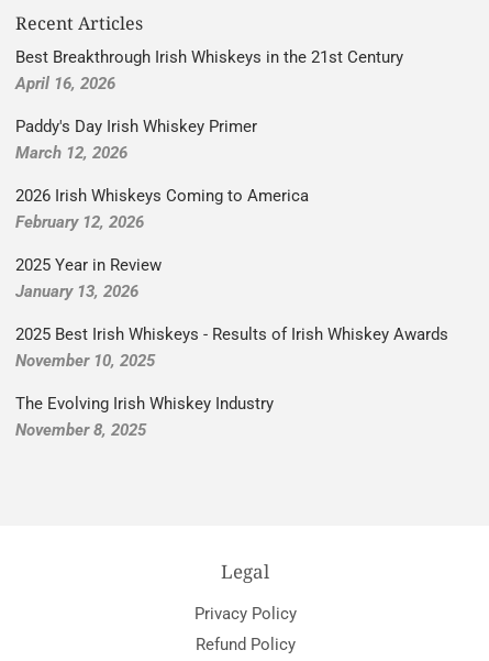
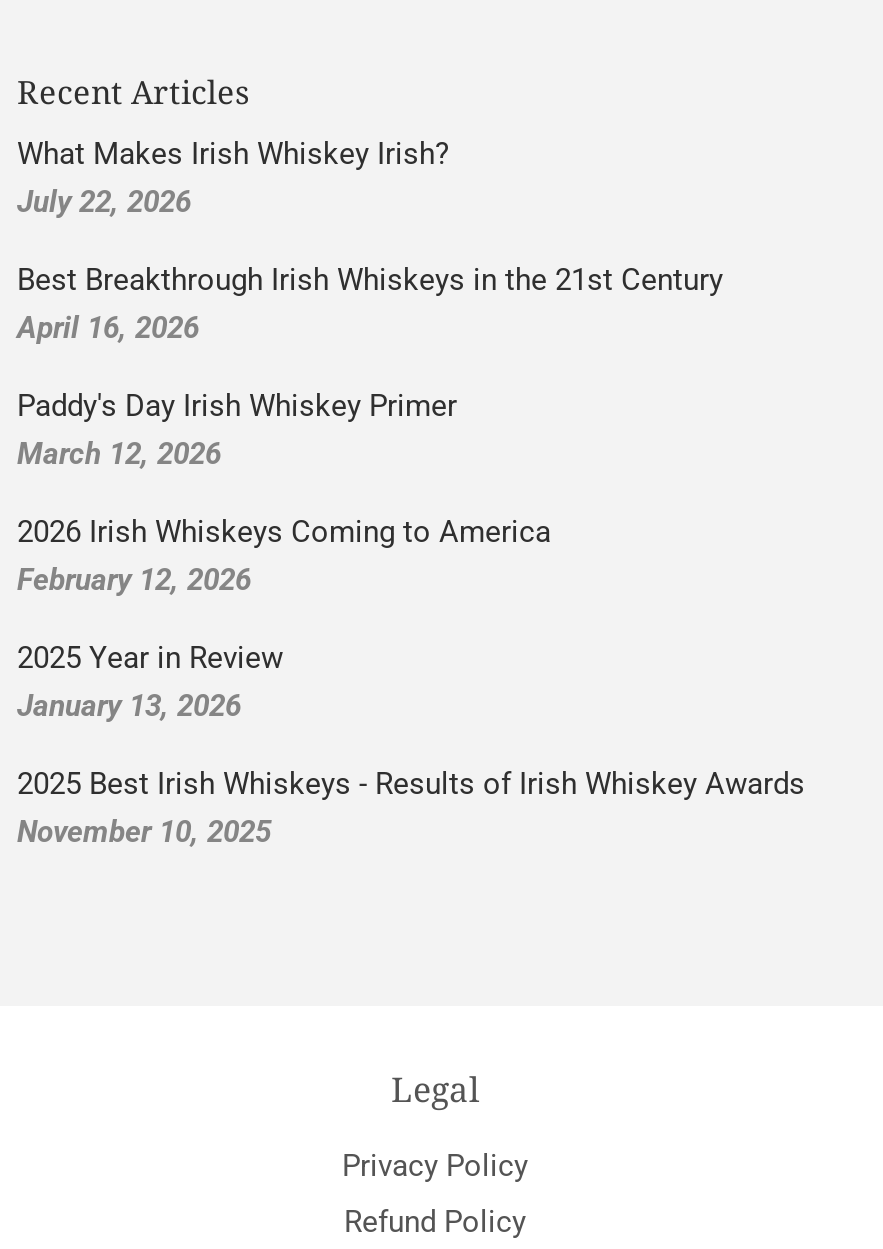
none -> [17,136,449,220] What Makes Irish Whiskey Irish? | July 22, 2026
moved [15,47,448,370] -> [17,262,805,850]: Best Breakthrough Irish Whiskeys in the 21st Century | April 16, 2026 | Paddy's Day Irish Whiskey Primer | ... | 2025 Best Irish Whiskeys - Results of Irish Whiskey Awards | November 10, 2025
[15,394,274,440] The Evolving Irish Whiskey Industry | November 8, 2025 -> none

